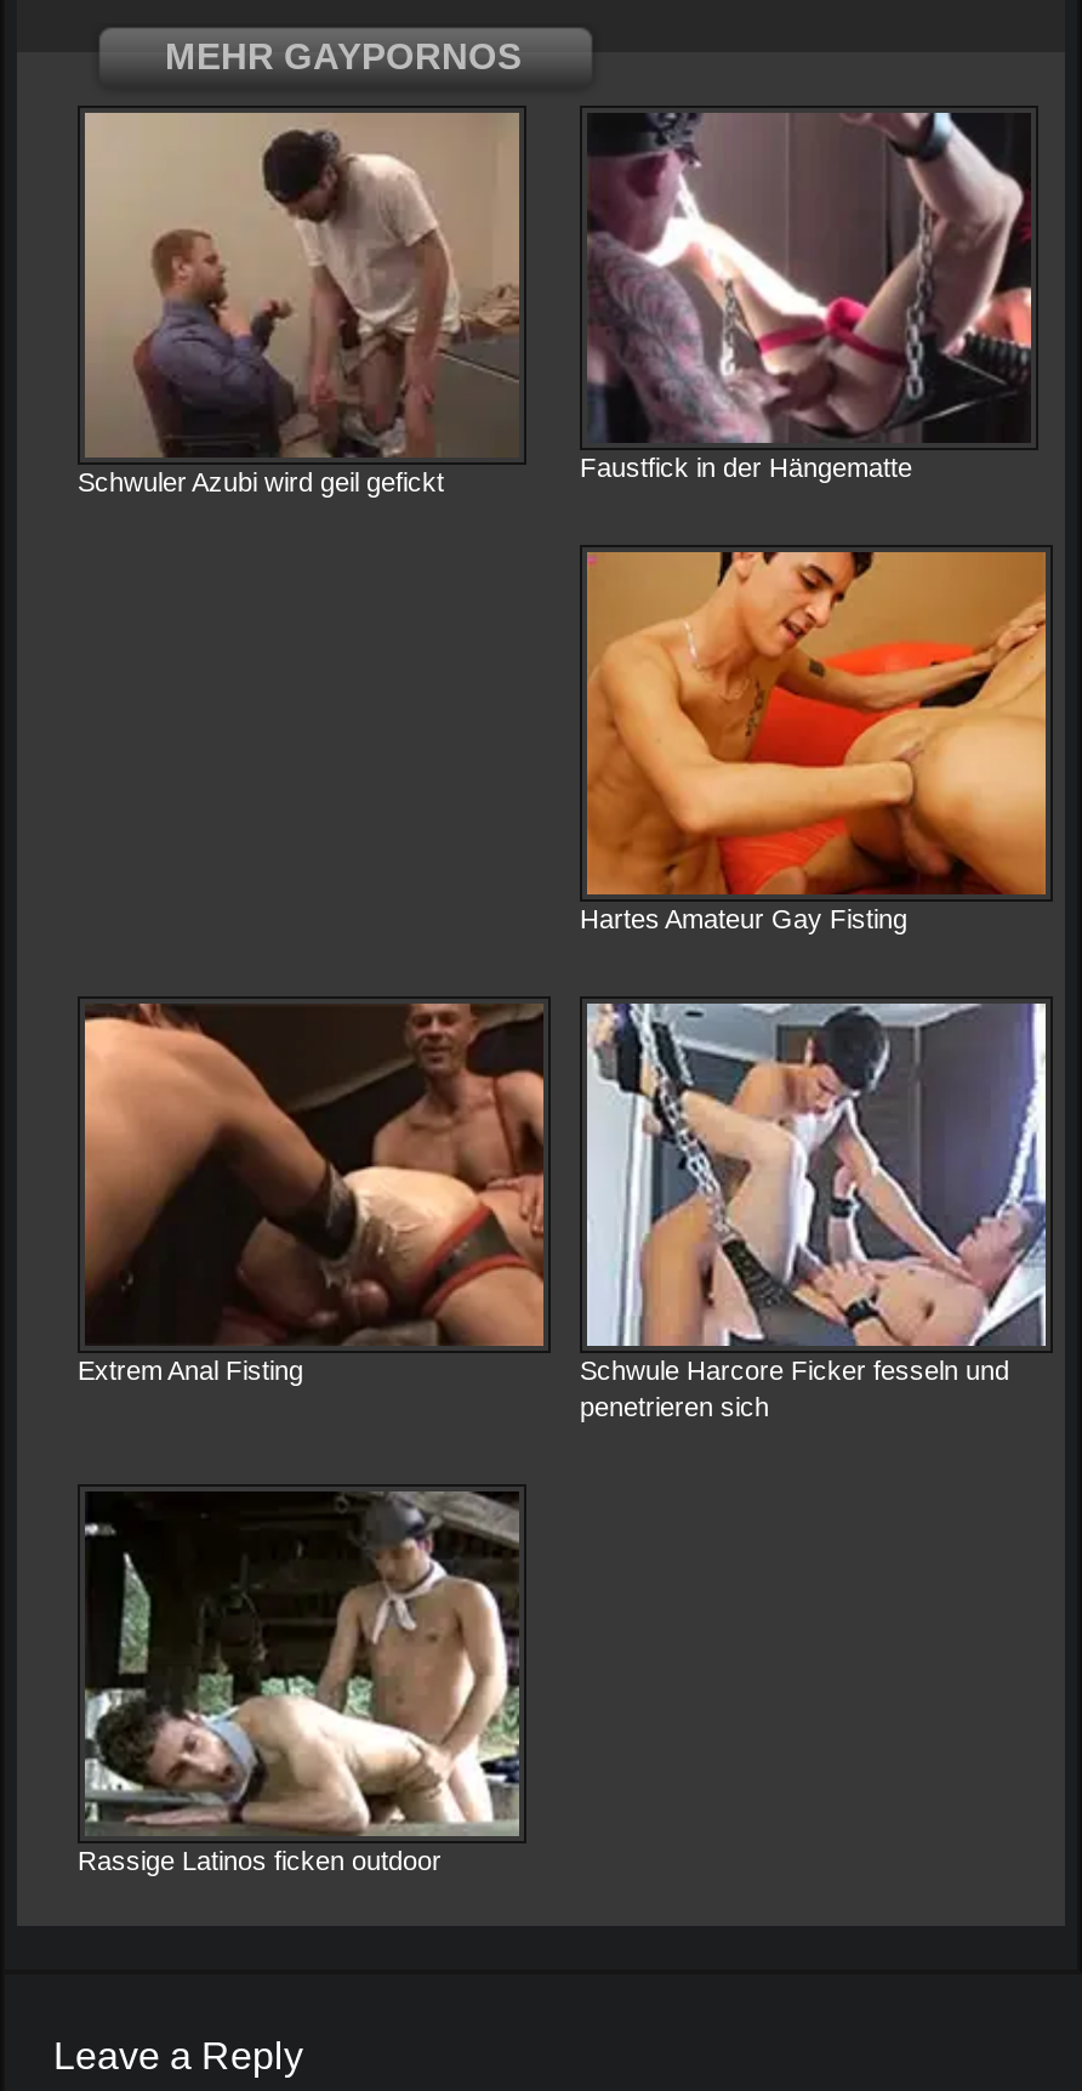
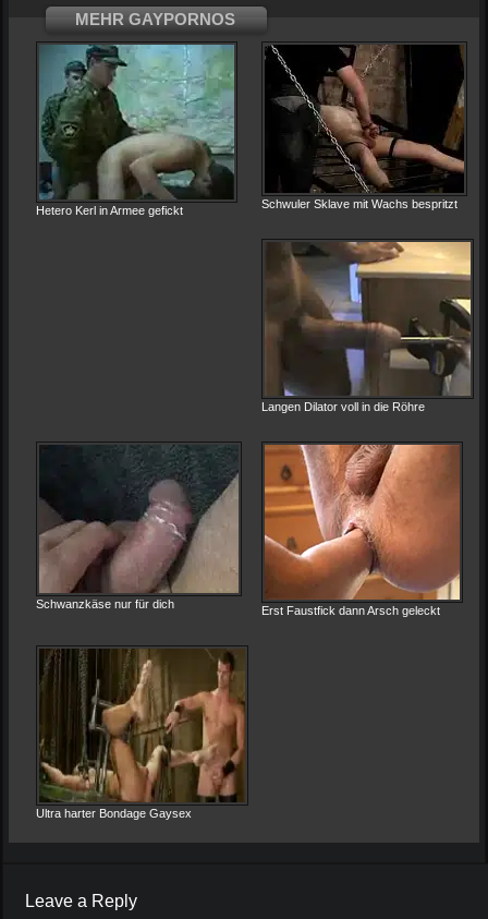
[78,110,912,496] [image] | Schwuler Azubi wird geil gefickt | Faustfick in der Hängematte -> [36,44,457,217] [image] | Hetero Kerl in Armee gefickt | Schwuler Sklave mit Wachs bespritzt
[585,110,1033,436] [image] -> [265,45,465,180] [image]
[580,550,1048,933] [image] | Hartes Amateur Gay Fisting -> [261,241,472,413] [image] | Langen Dilator voll in die Röhre
[78,1001,1048,1420] [image] | Extrem Anal Fisting | Schwule Harcore Ficker fesseln und | penetrieren sich -> [36,444,471,617] [image] | Schwanzkäse nur für dich | Erst Faustfick dann Arsch geleckt
[82,1001,546,1348] [image] -> [38,445,245,594] [image]
[78,1489,541,1874] [image] | Rassige Latinos ficken outdoor -> [36,649,245,819] [image] | Ultra harter Bondage Gaysex

